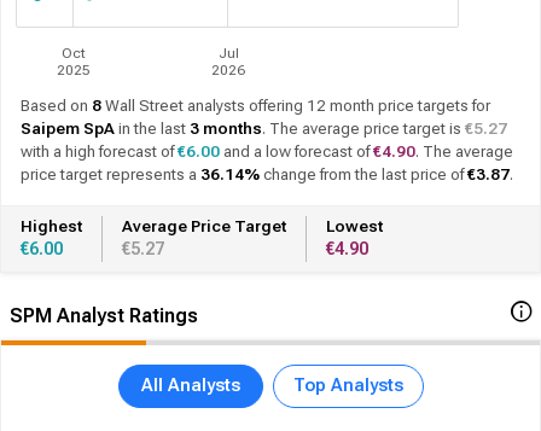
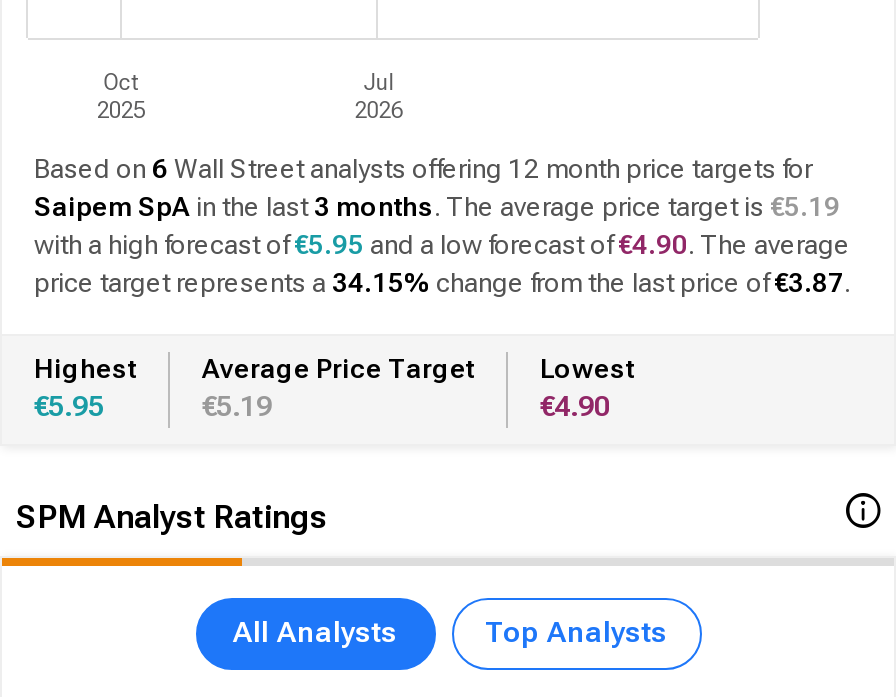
[21,97,490,115] Based on 8 Wall Street analysts offering 12 month price targets for -> [34,154,812,184] Based on 6 Wall Street analysts offering 12 month price targets for
[21,120,507,138] Saipem SpA in the last 3 months. The average price target is €5.27 -> [34,192,840,222] Saipem SpA in the last 3 months. The average price target is €5.19
[21,142,513,161] with a high forecast of€6.00 and a low forecast of€4.90. The average -> [34,230,850,260] with a high forecast of€5.95 and a low forecast of€4.90. The average
[21,165,513,184] price target represents a 36.14% change from the last price of€3.87. -> [34,268,850,298] price target represents a 34.15% change from the last price of€3.87.
[21,239,63,260] €6.00 -> [34,390,104,424] €5.95
[122,239,164,260] €5.27 -> [202,390,272,424] €5.19

